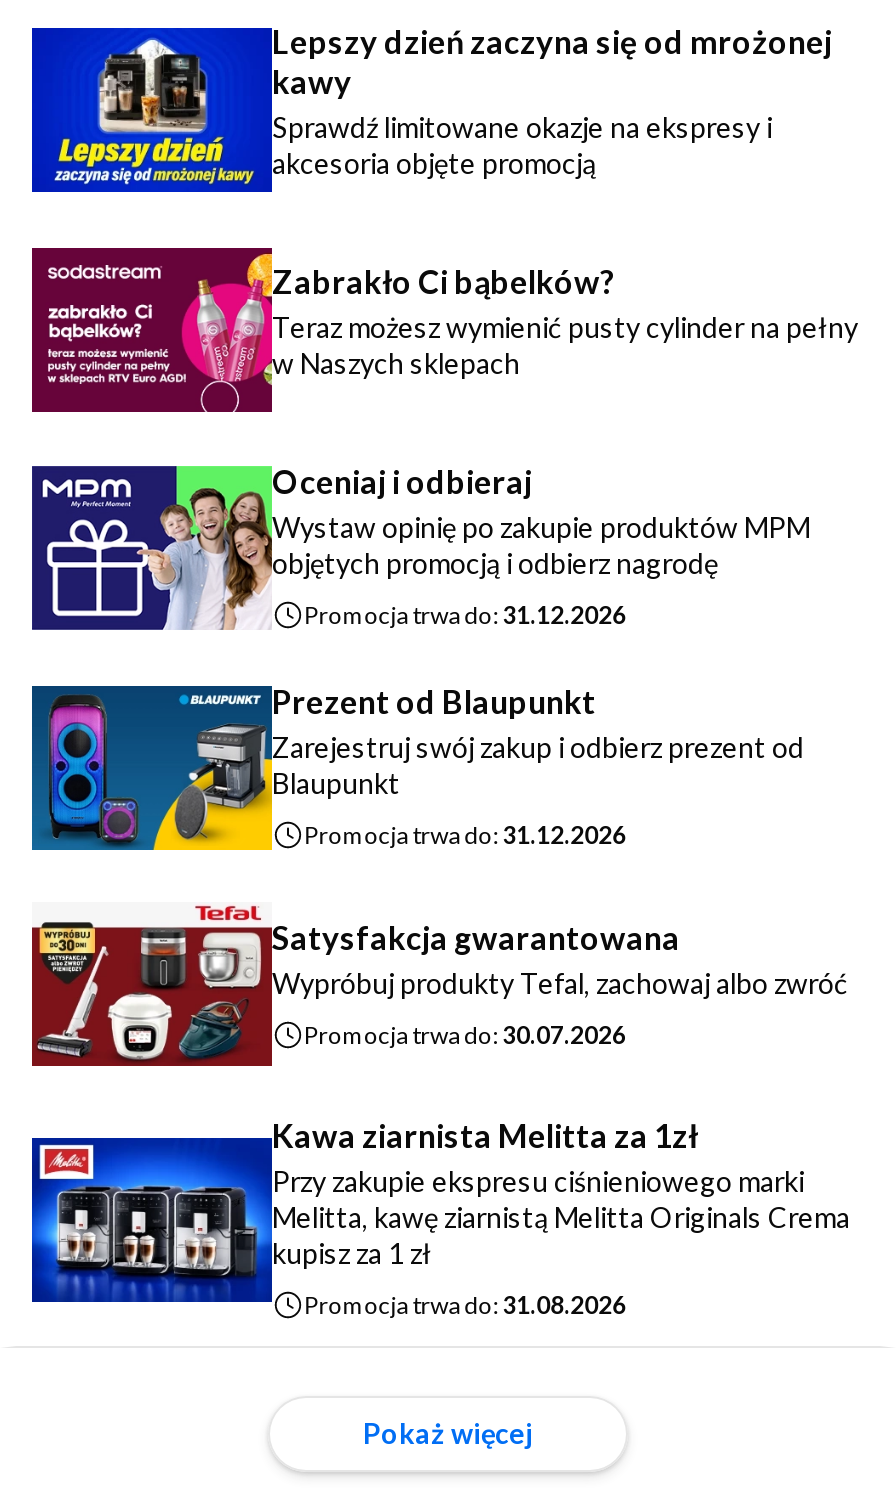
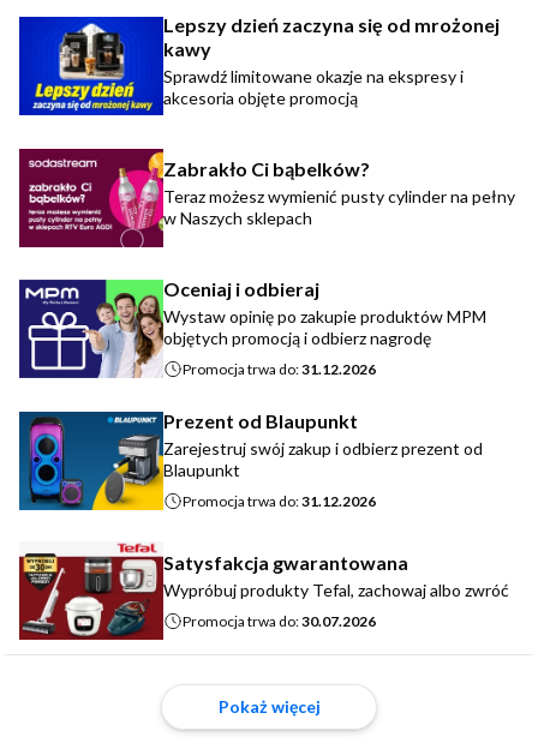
[30,1116,850,1320] [image] | Kawa ziarnista Melitta za 1zł | Przy zakupie ekspresu ciśnieniowego marki | Melitta, kawę ziarnistą Melitta Originals Crema | kupisz za 1 zł | Promocja trwa do: 31.08.2026 -> none

